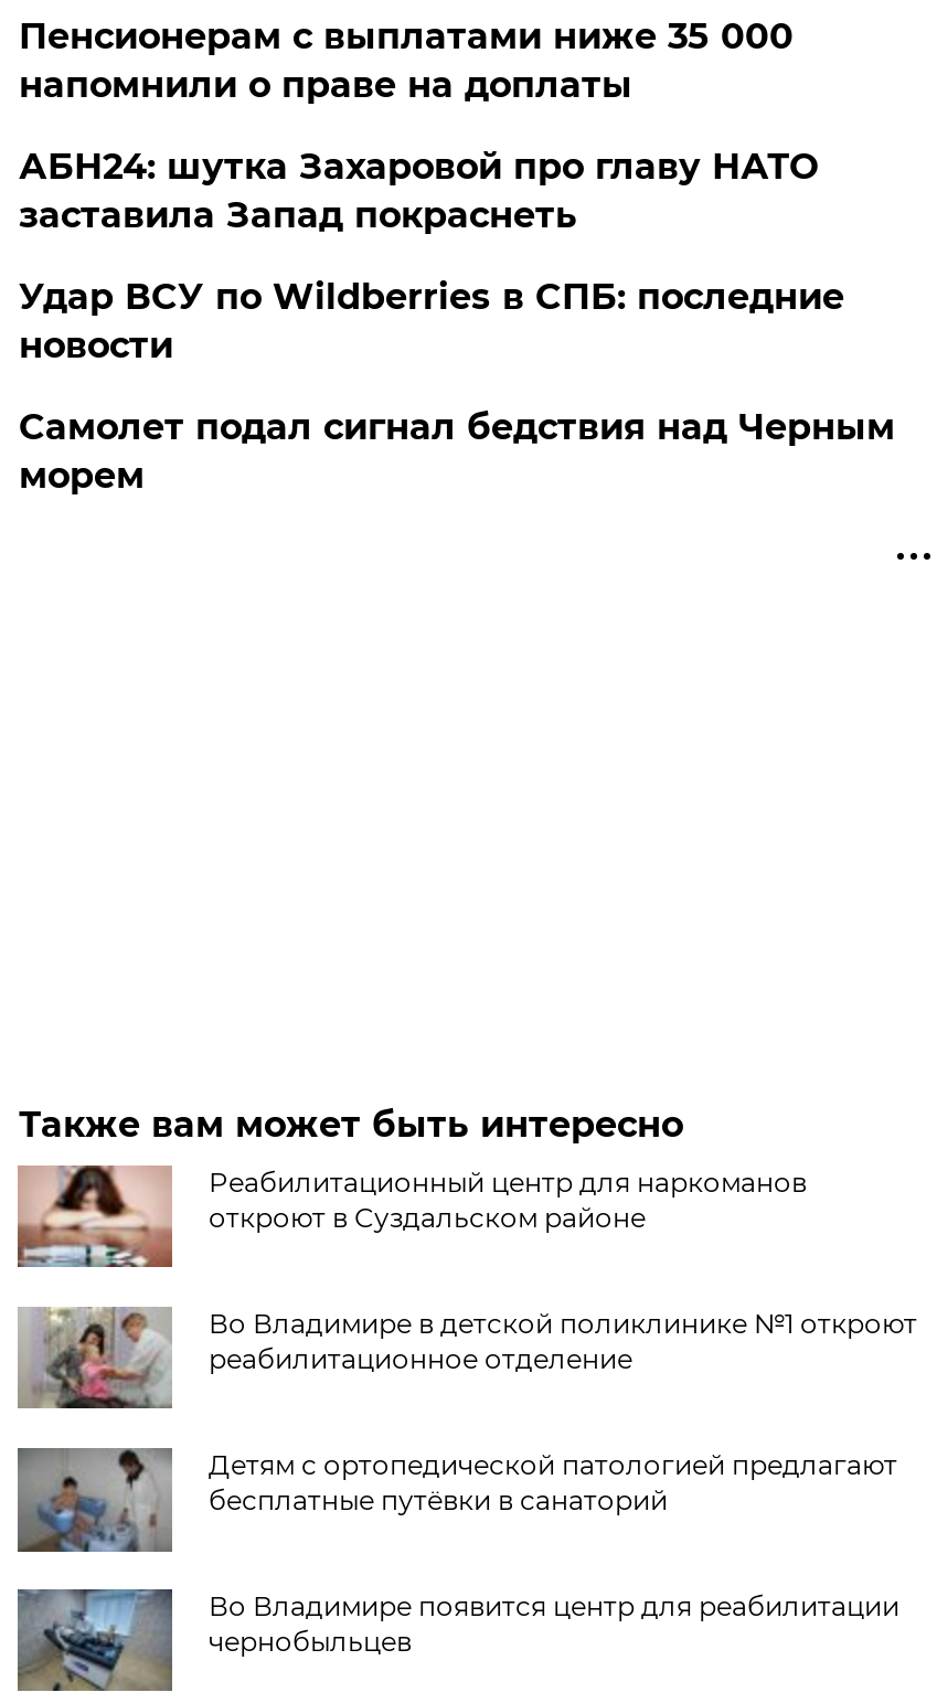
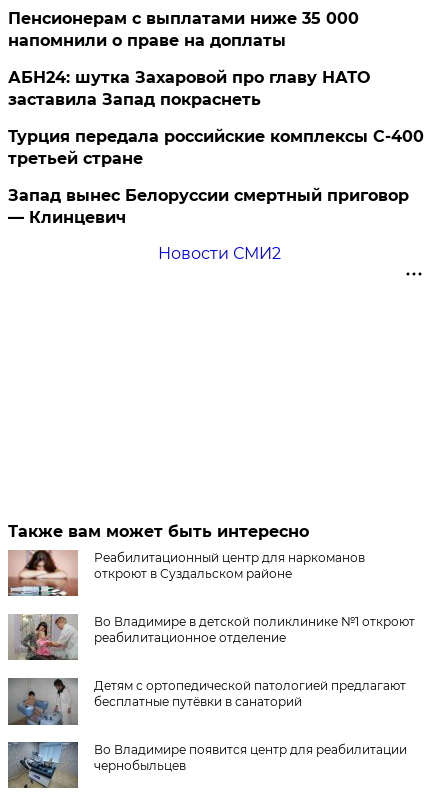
[19,276,895,497] Удар ВСУ по Wildberries в СПБ: последние | новости | Самолет подал сигнал бедствия над Черным | морем -> [8,127,424,263] Турция передала российские комплексы С-400 | третьей стране | Запад вынес Белоруссии смертный приговор | — Клинцевич | Новости СМИ2

